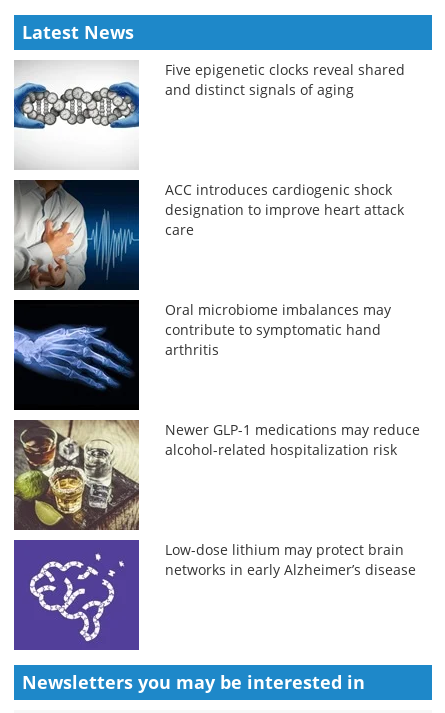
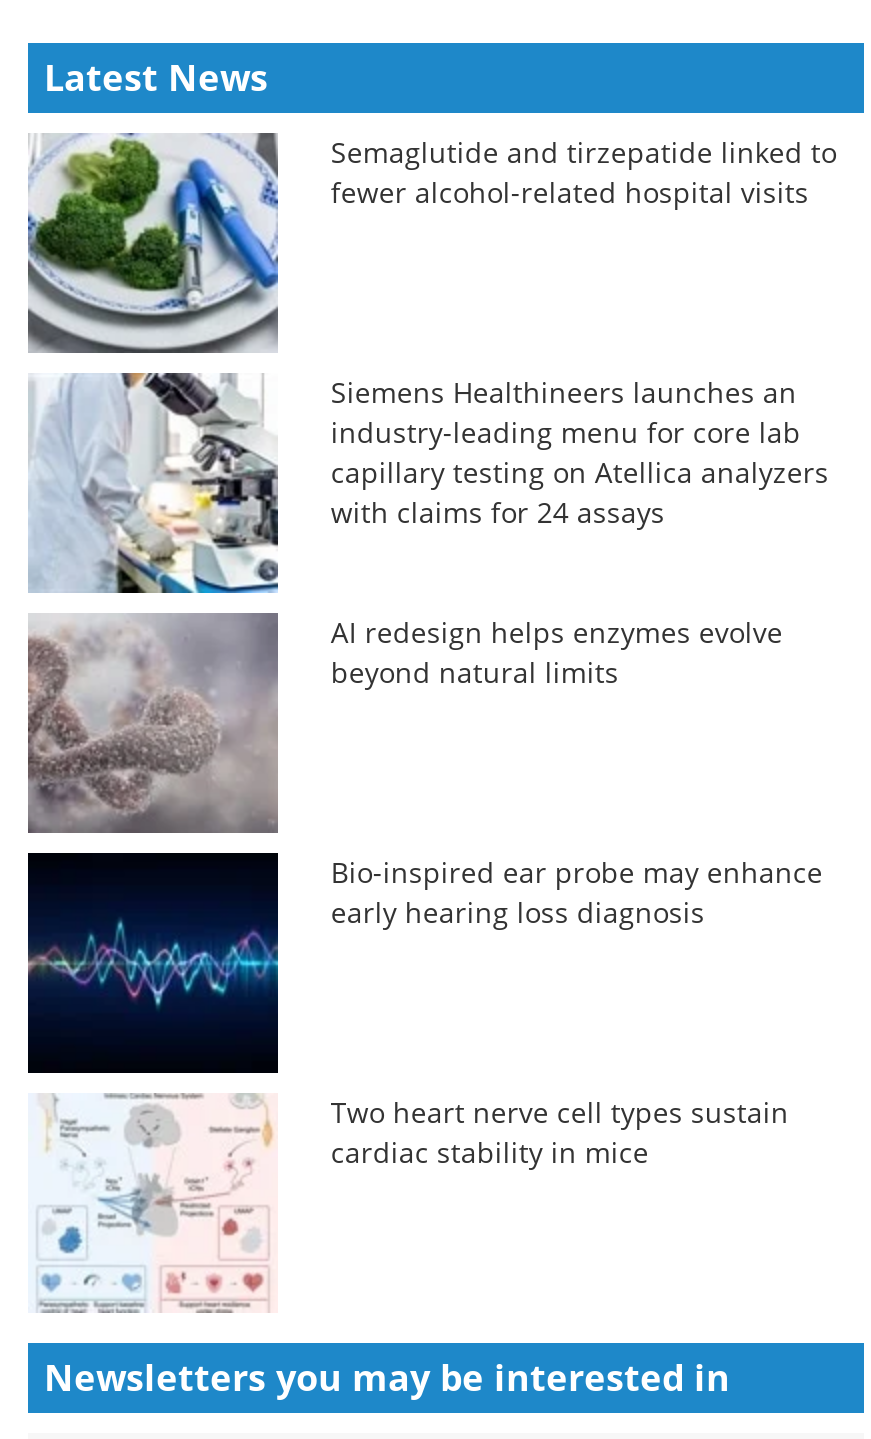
[14,60,405,170] [image] | Five epigenetic clocks reveal shared | and distinct signals of aging -> [26,133,837,355] [image] | Semaglutide and tirzepatide linked to | fewer alcohol-related hospital visits
[13,179,404,291] [image] | ACC introduces cardiogenic shock | designation to improve heart attack | care -> [28,371,829,595] [image] | Siemens Healthineers launches an | industry-leading menu for core lab | capillary testing on Atellica analyzers | with claims for 24 assays
[13,299,391,411] [image] | Oral microbiome imbalances may | contribute to symptomatic hand | arthritis -> [26,613,783,835] [image] | AI redesign helps enzymes evolve | beyond natural limits
[13,419,420,531] [image] | Newer GLP-1 medications may reduce | alcohol-related hospitalization risk -> [26,851,823,1075] [image] | Bio-inspired ear probe may enhance | early hearing loss diagnosis
[13,539,416,651] [image] | Low-dose lithium may protect brain | networks in early Alzheimer’s disease -> [28,1093,789,1313] [image] | Two heart nerve cell types sustain | cardiac stability in mice

